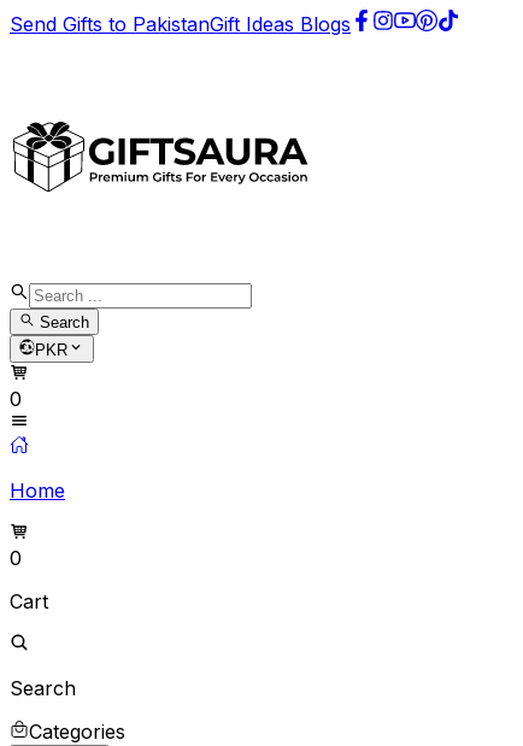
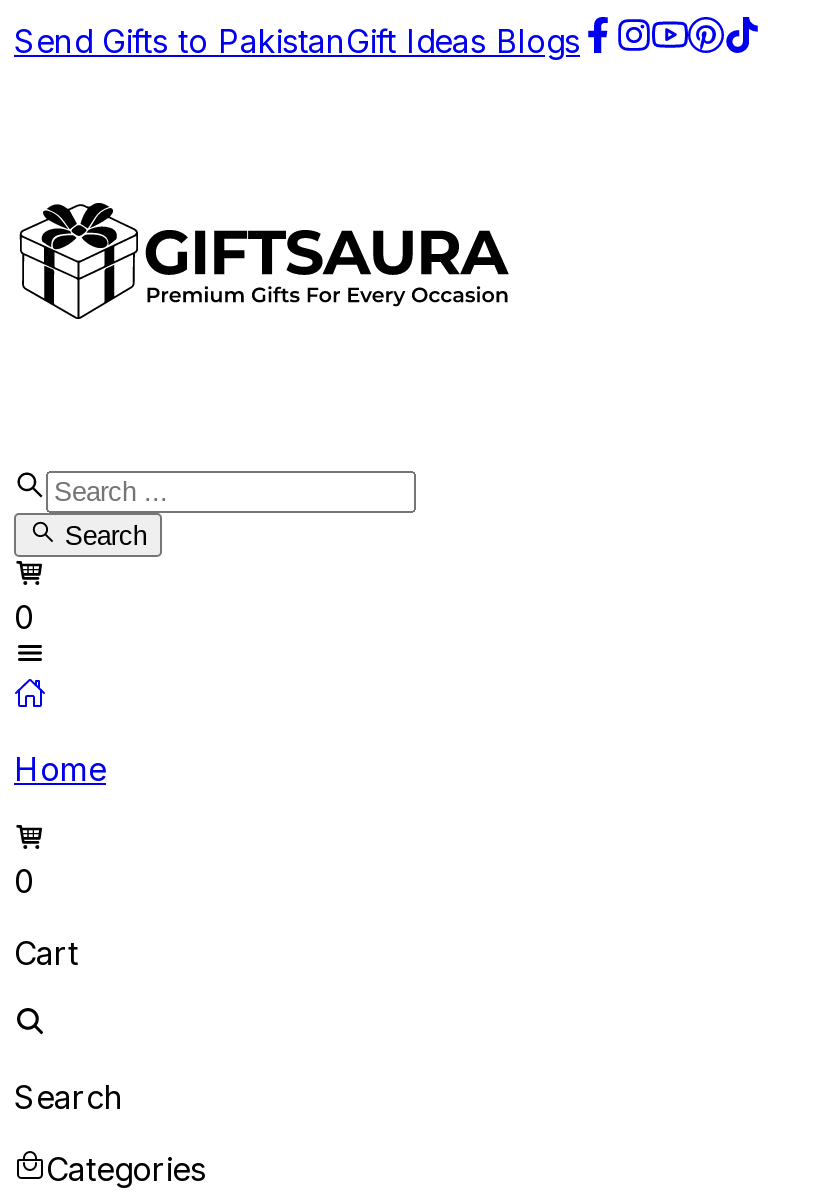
[35,341,68,359] PKR -> none

